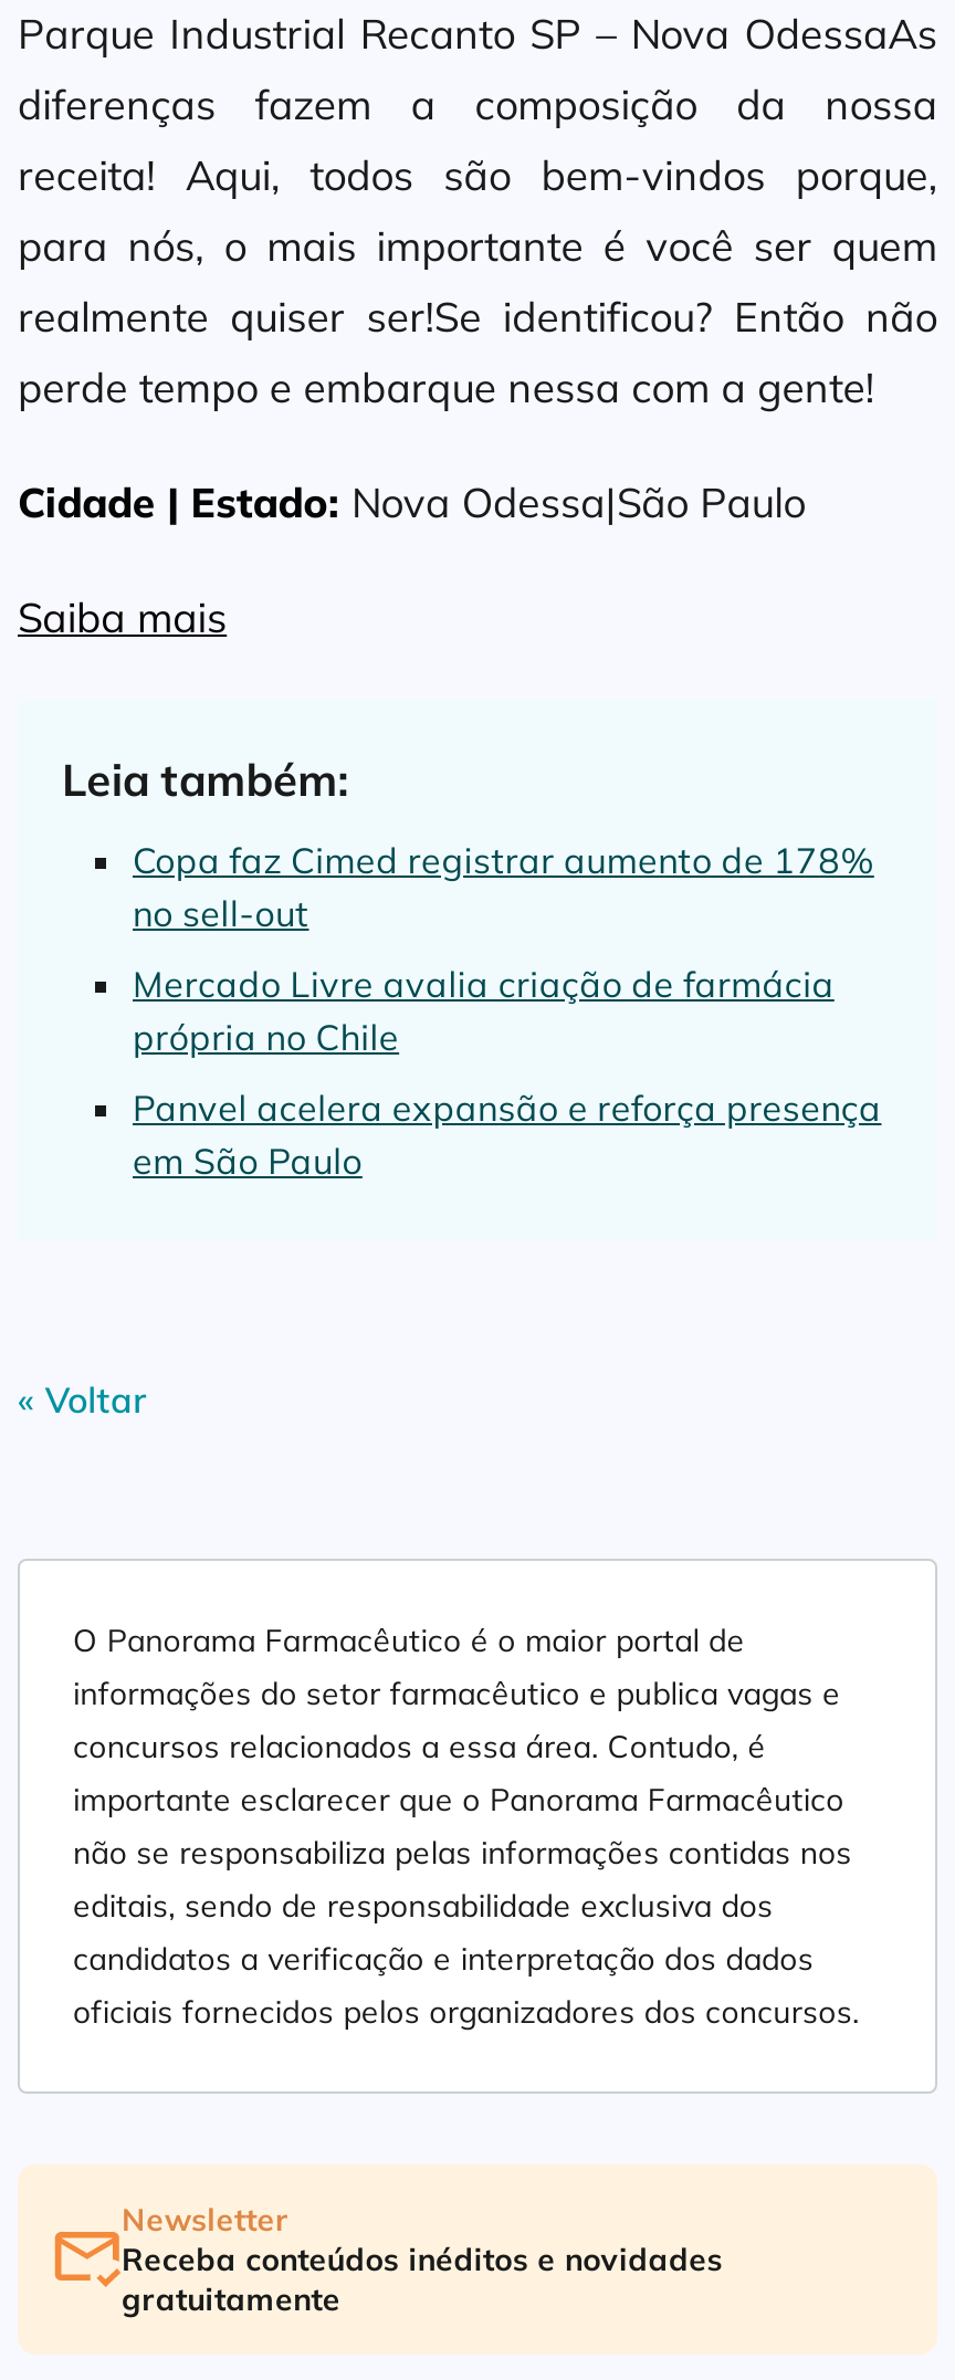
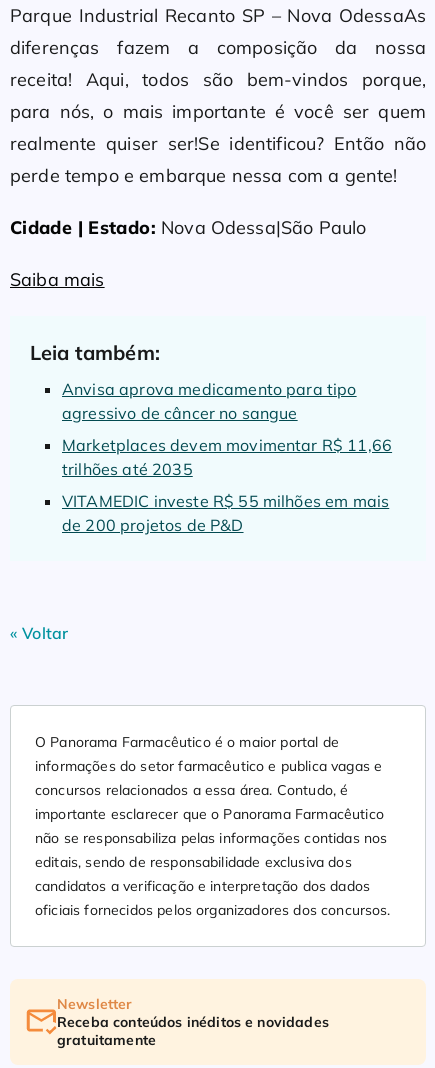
[133,839,874,936] Copa faz Cimed registrar aumento de 178% | no sell-out -> [62,379,357,423] Anvisa aprova medicamento para tipo | agressivo de câncer no sangue
[133,963,834,1060] Mercado Livre avalia criação de farmácia | própria no Chile -> [62,435,392,479] Marketplaces devem movimentar R$ 11,66 | trilhões até 2035
[133,1086,881,1184] Panvel acelera expansão e reforça presença | em São Paulo -> [62,491,389,535] VITAMEDIC investe R$ 55 milhões em mais | de 200 projetos de P&D

